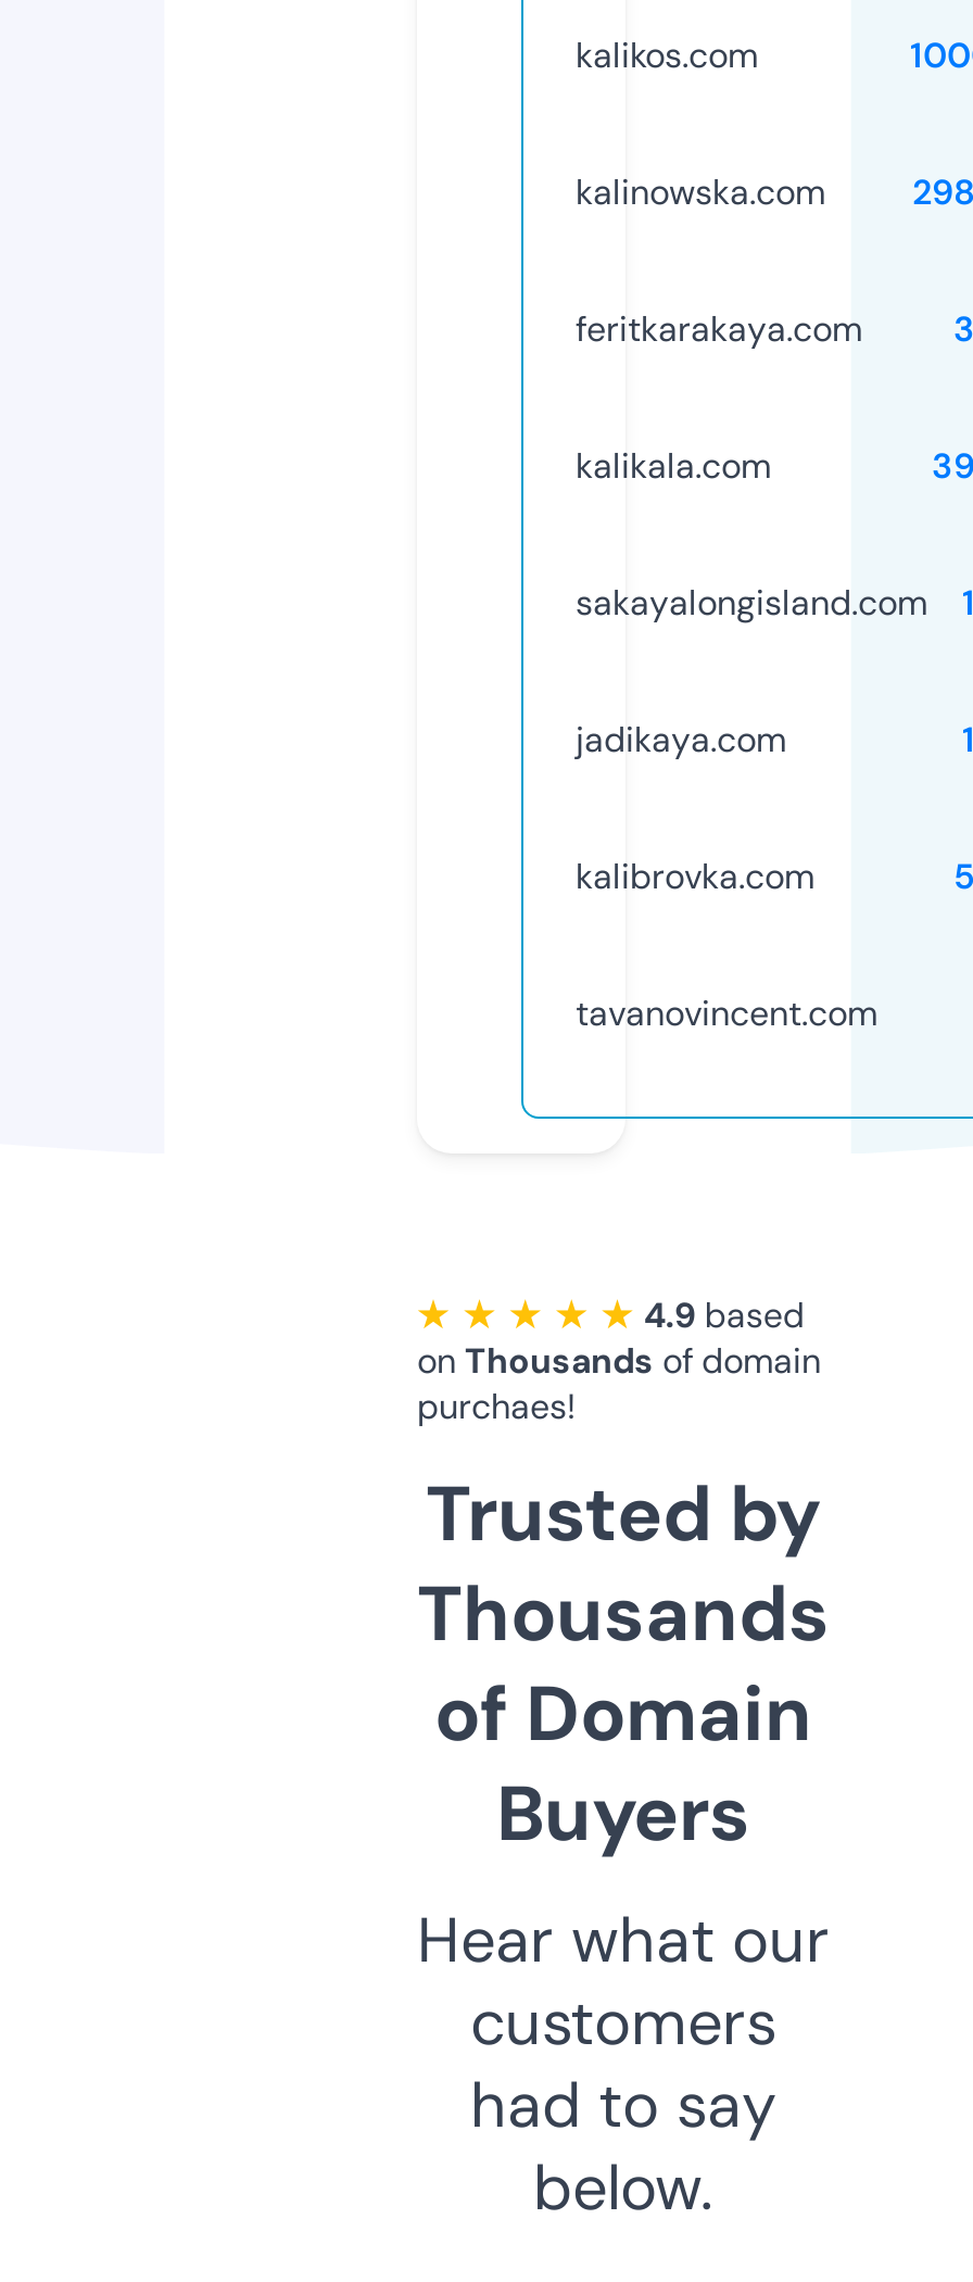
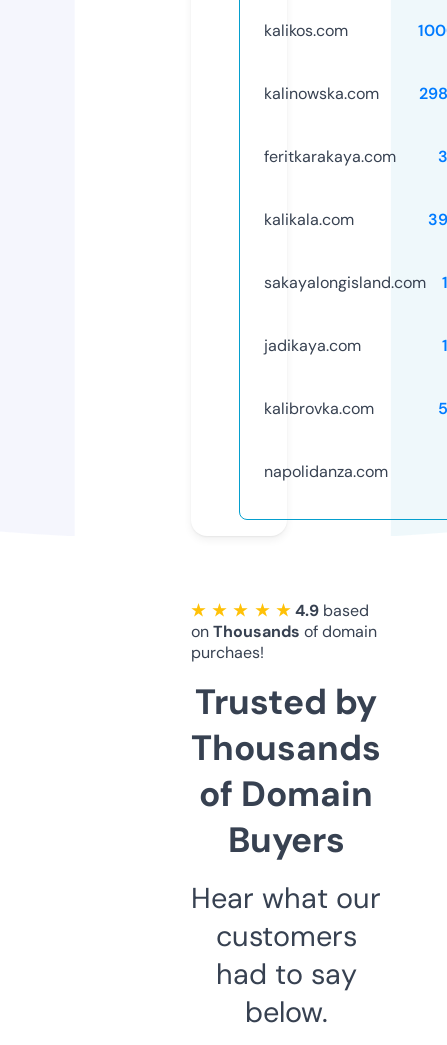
[576,990,877,1036] tavanovincent.com -> [264,461,388,482] napolidanza.com

